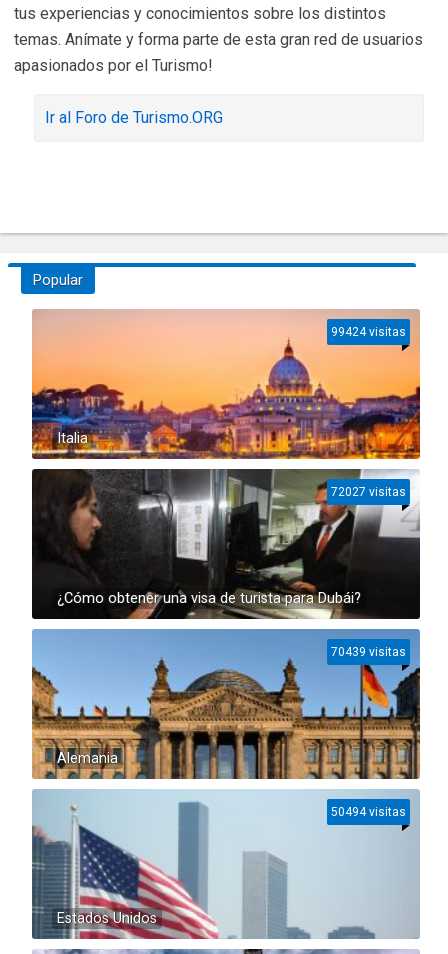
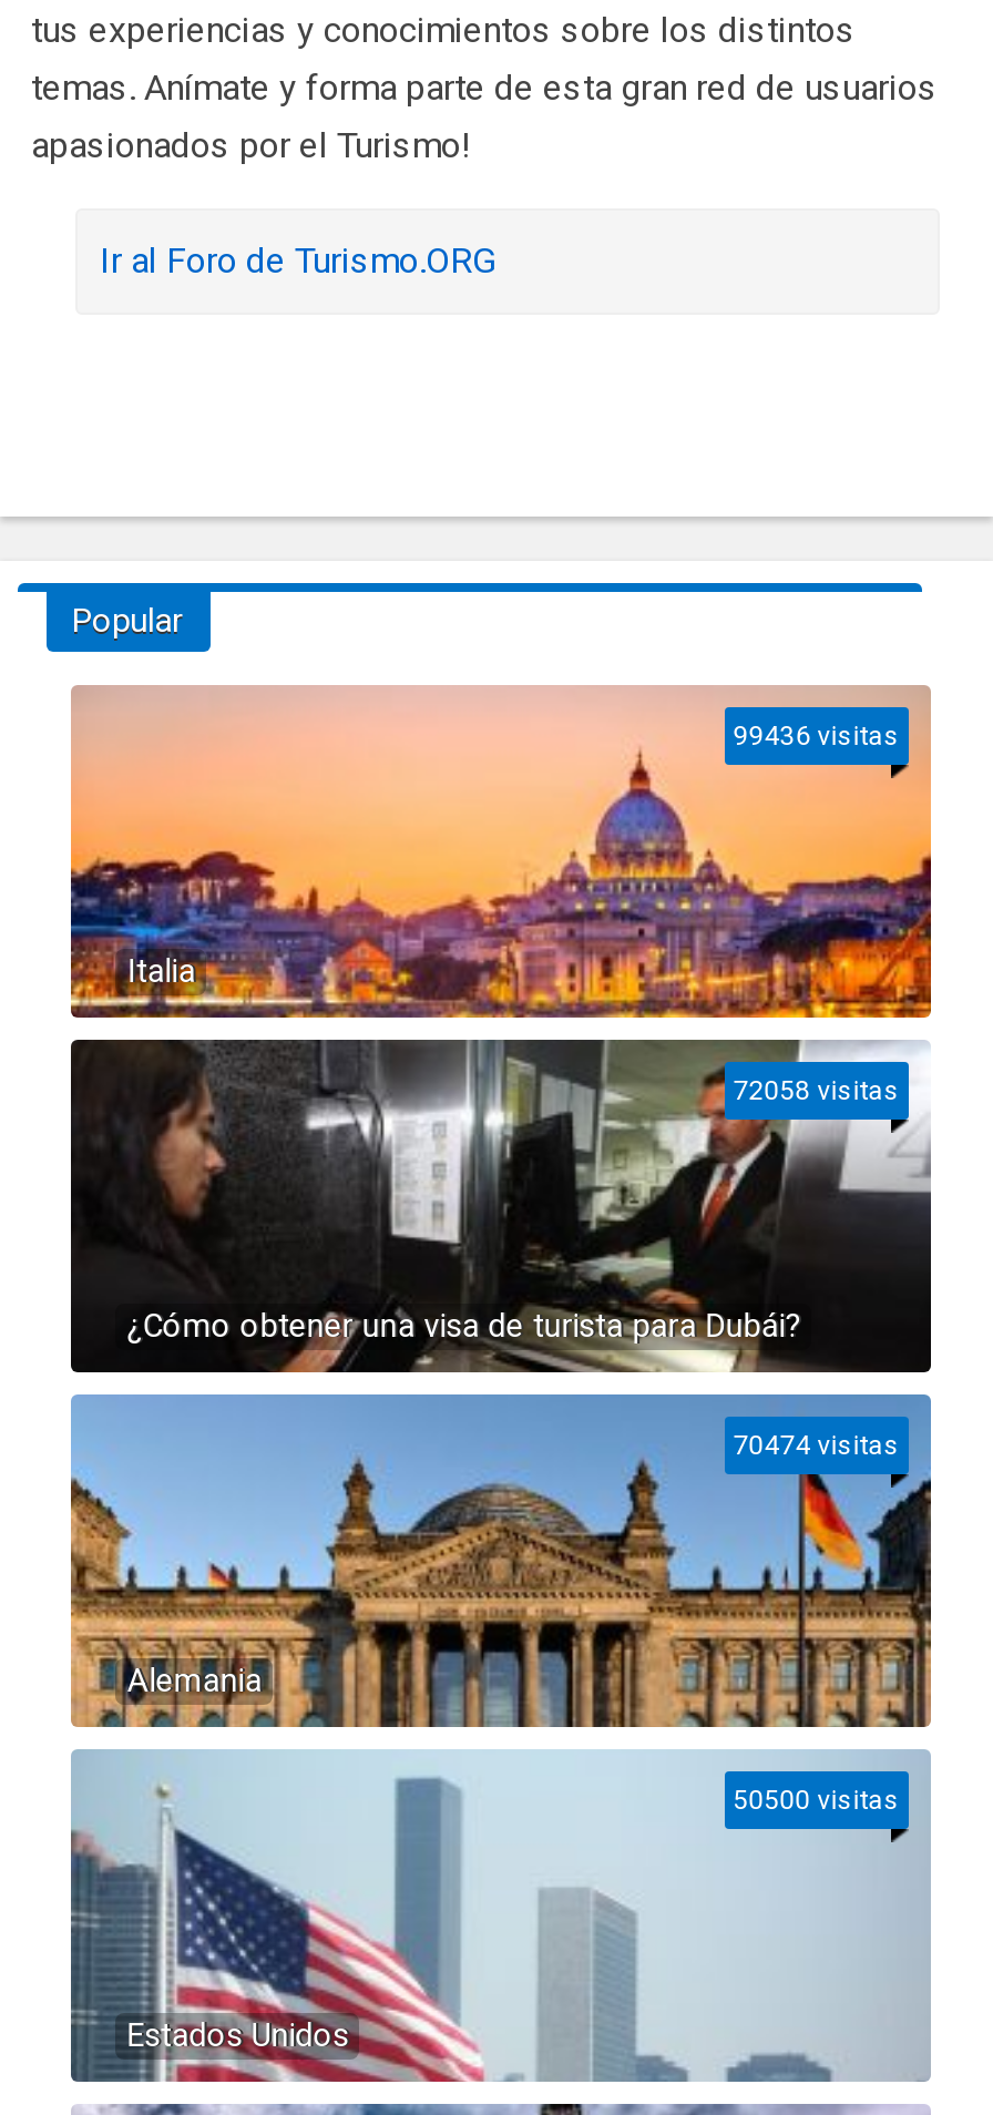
[331,325,406,339] 99424 visitas -> [733,721,899,752] 99436 visitas
[331,485,406,499] 72027 visitas -> [733,1075,899,1106] 72058 visitas
[331,645,406,659] 70439 visitas -> [733,1430,899,1461] 70474 visitas
[331,805,406,819] 50494 visitas -> [733,1785,899,1816] 50500 visitas

